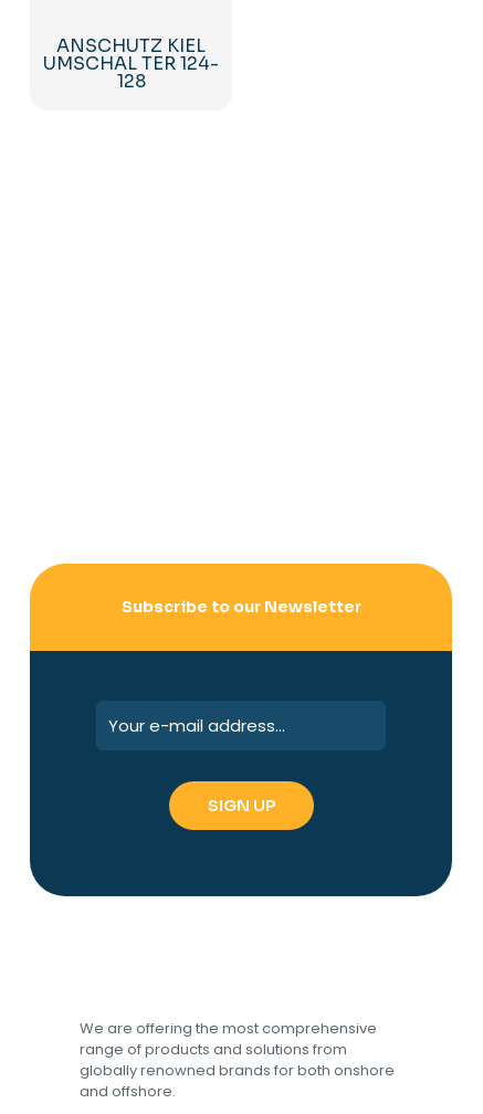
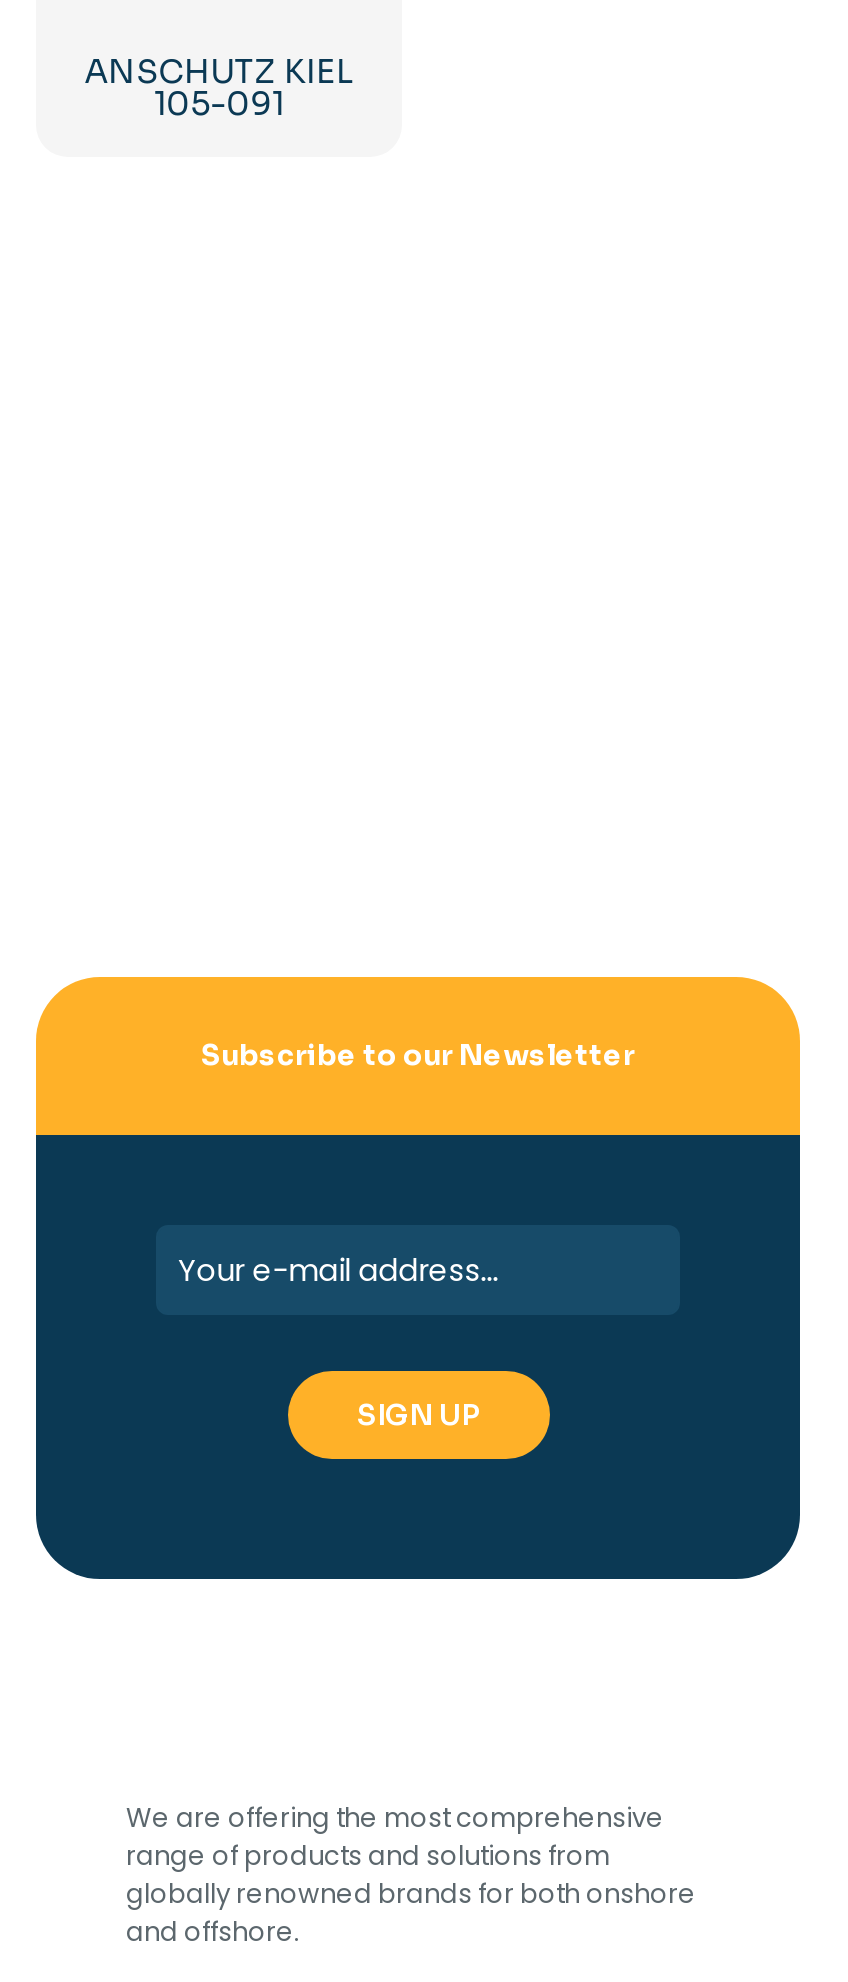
[43,52,219,93] UMSCHAL TER 124- | 128 -> [154,84,284,126] 105-091

